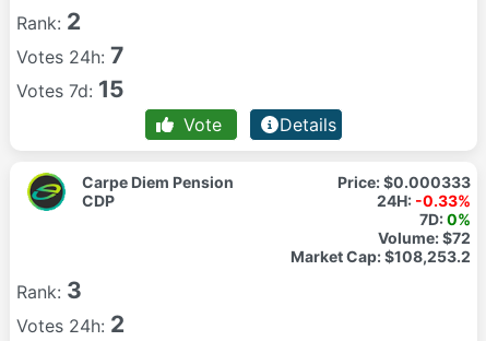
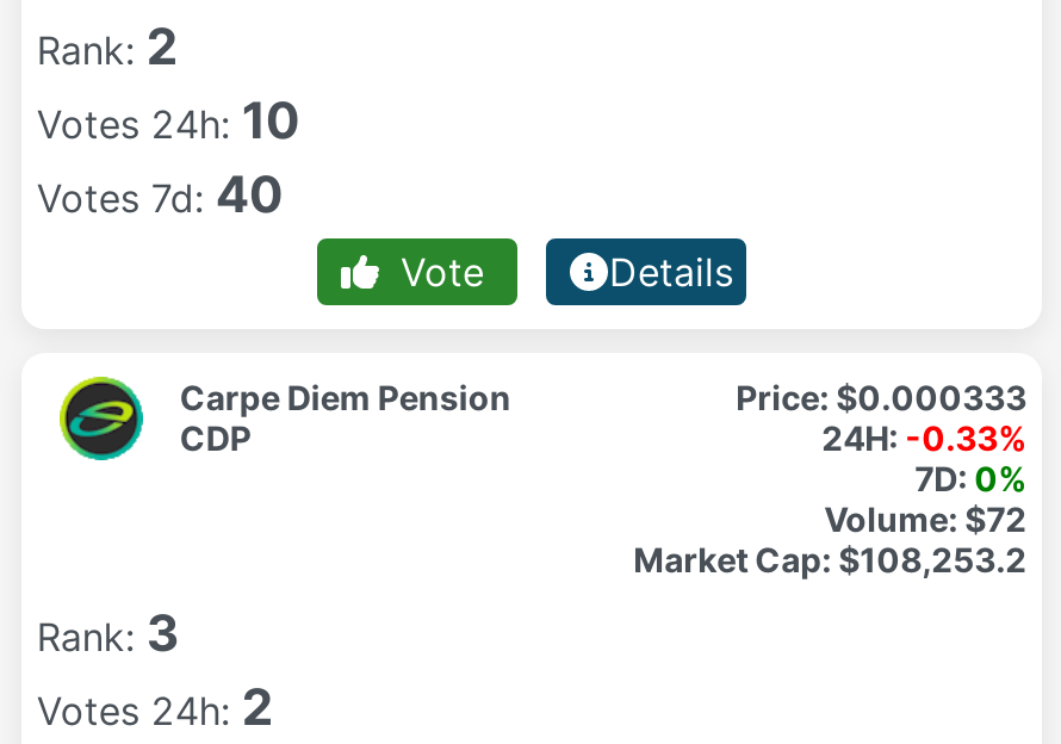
[17,42,124,69] Votes 24h: 7 -> [37,91,299,150] Votes 24h: 10
[17,75,125,103] Votes 7d: 15 -> [37,165,282,224] Votes 7d: 40

